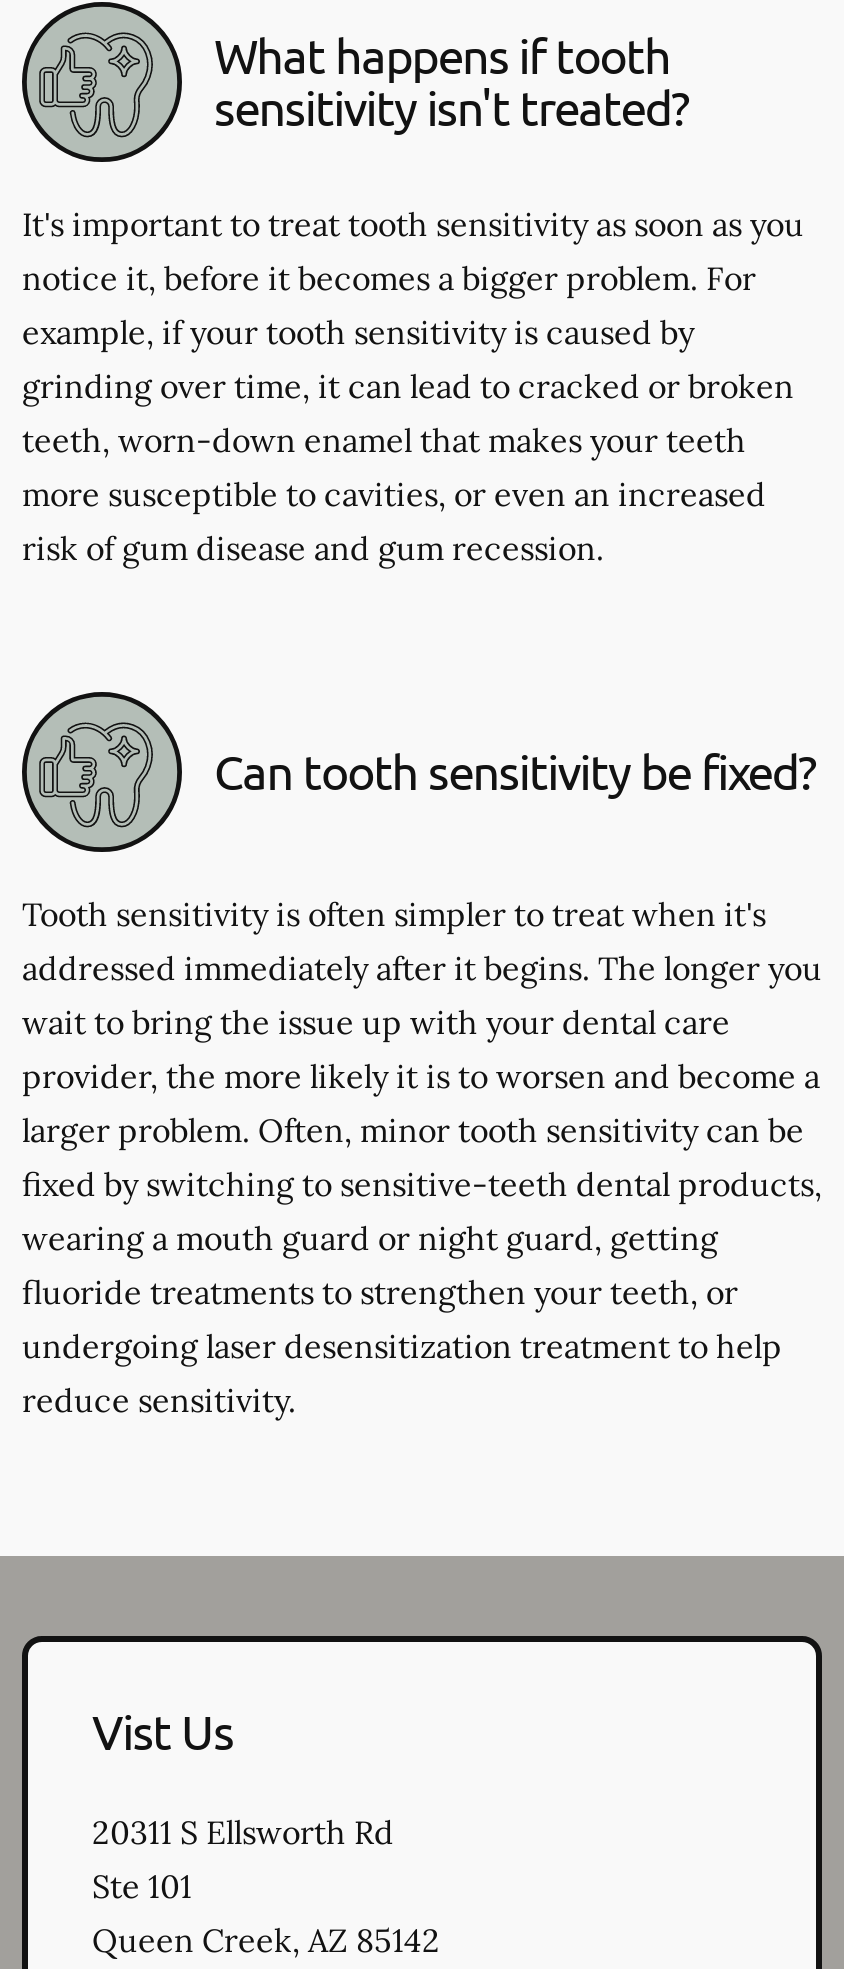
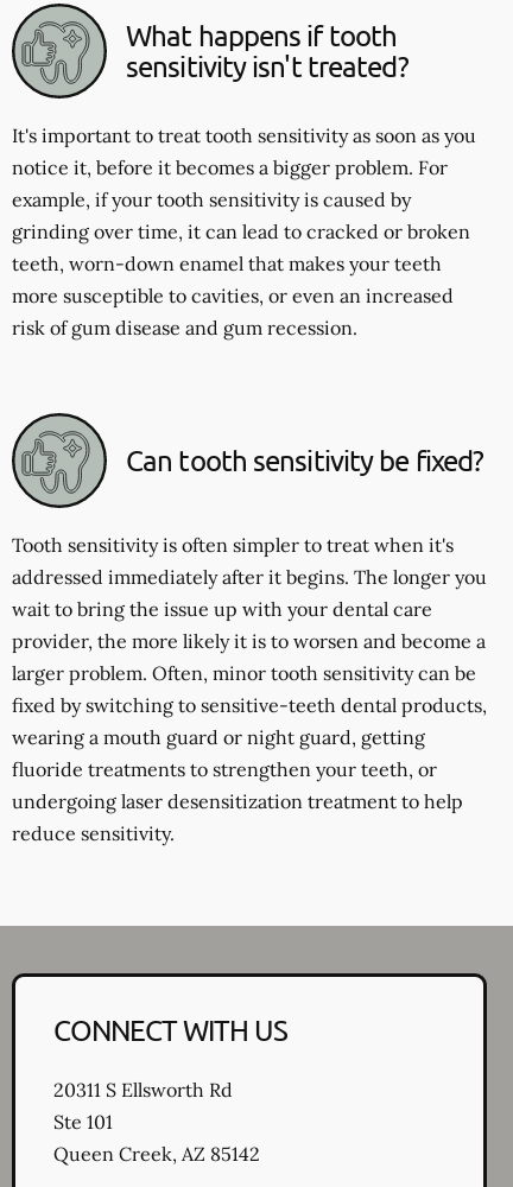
[92,1702,233,1760] Vist Us -> [53,1013,288,1047] CONNECT WITH US

